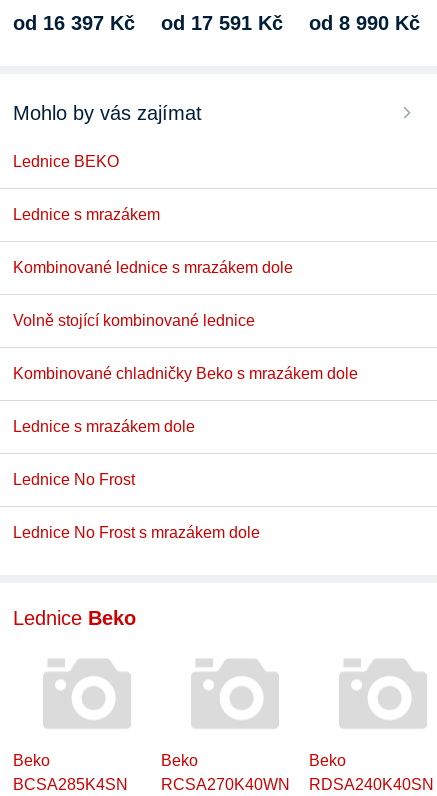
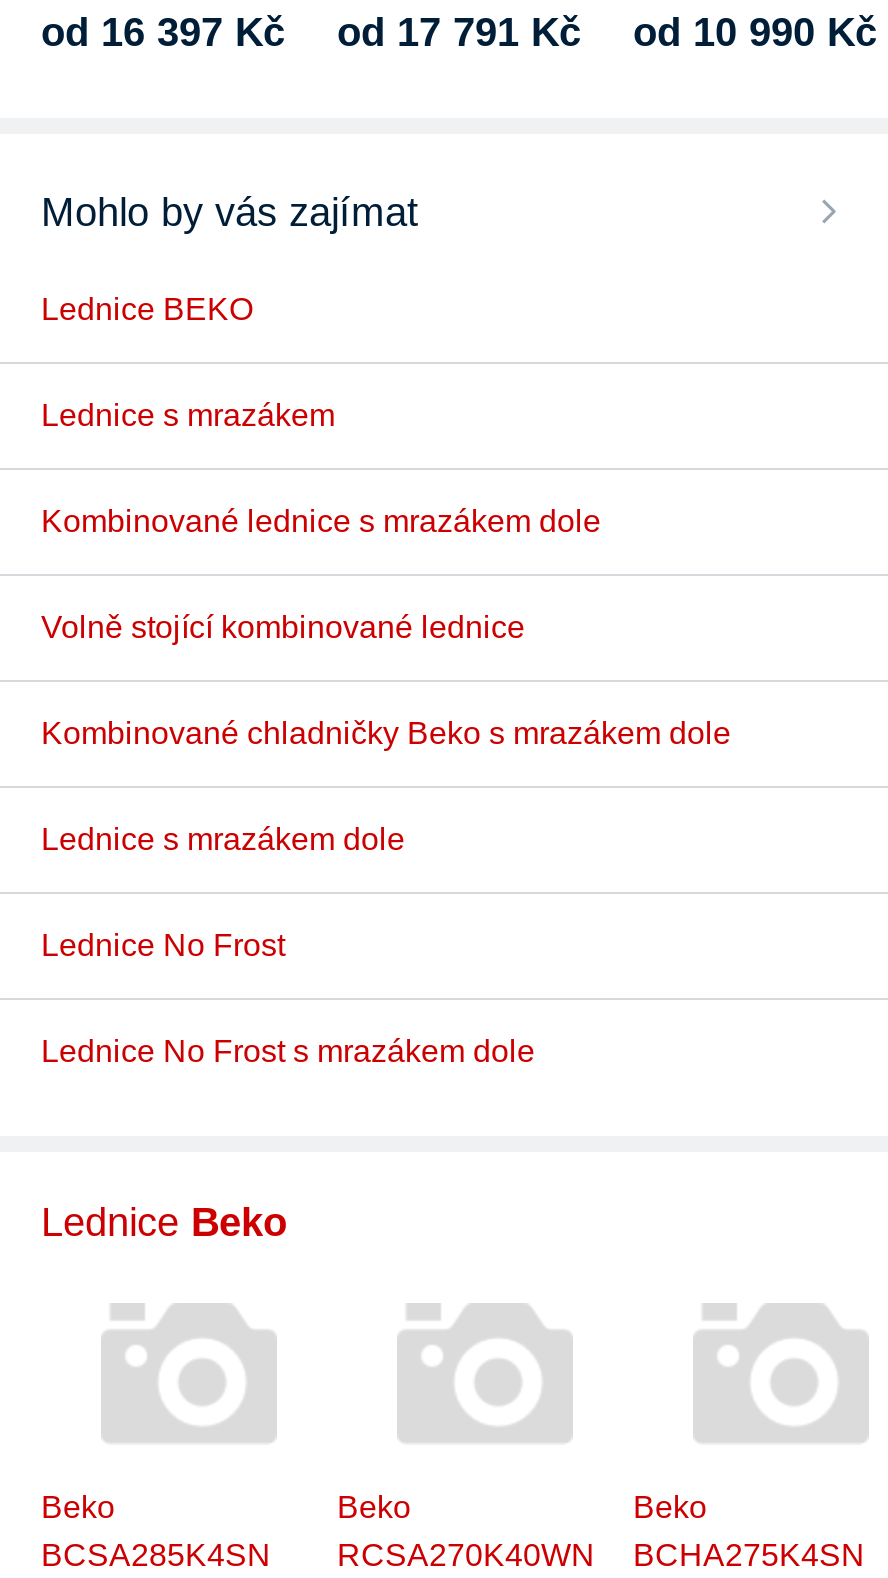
[161,12,283,34] od 17 591 Kč -> [337,10,581,54] od 17 791 Kč
[309,12,420,34] od 8 990 Kč -> [633,10,877,54] od 10 990 Kč
[13,776,434,793] BCSA285K4SN RCSA270K40WN RDSA240K40SN -> [41,1538,865,1572] BCSA285K4SN RCSA270K40WN BCHA275K4SN

